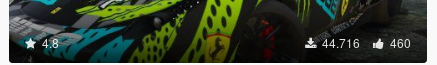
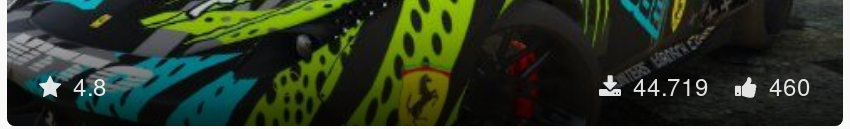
[319,34,411,51] 44.716 460 -> [627,68,811,102] 44.719 460

